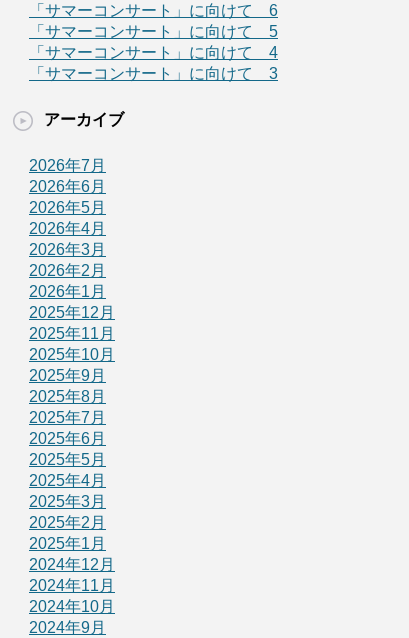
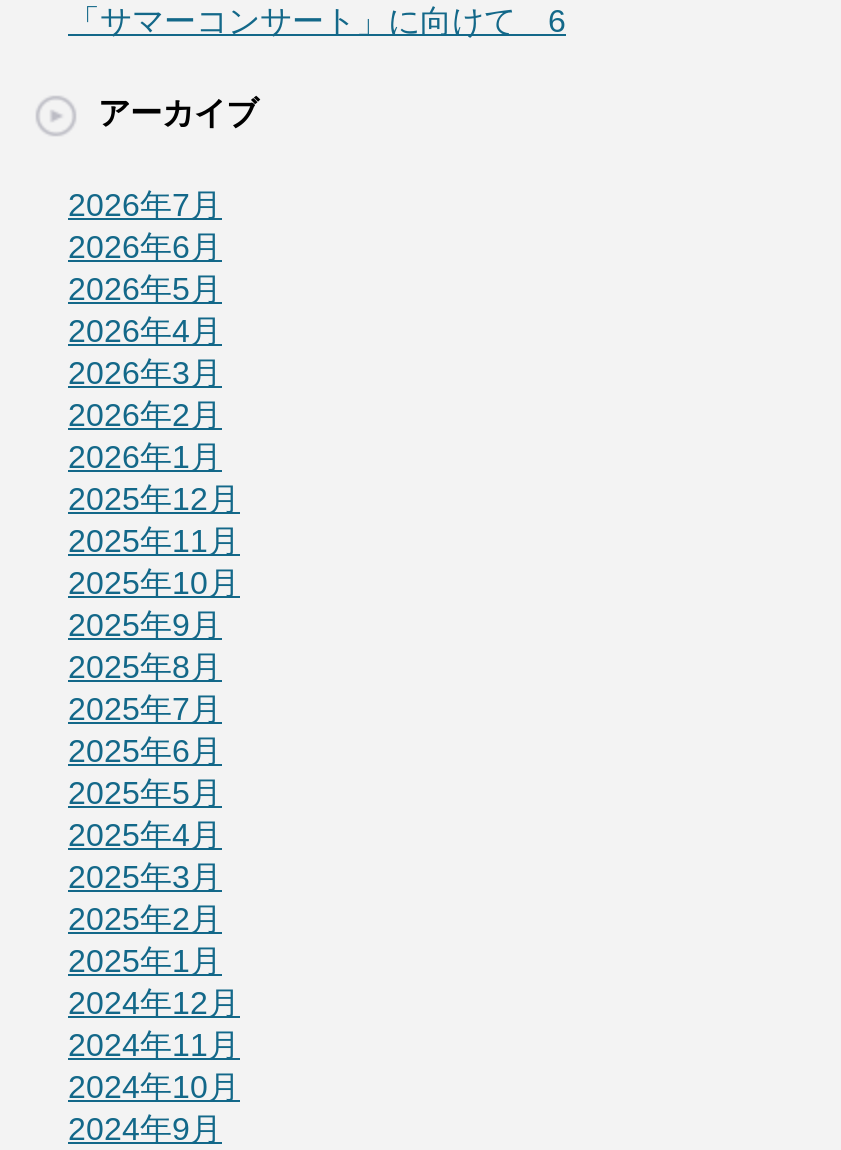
[29,23,278,82] 「サマーコンサート」に向けて 5 | 「サマーコンサート」に向けて 4 | 「サマーコンサート」に向けて 3 -> none

